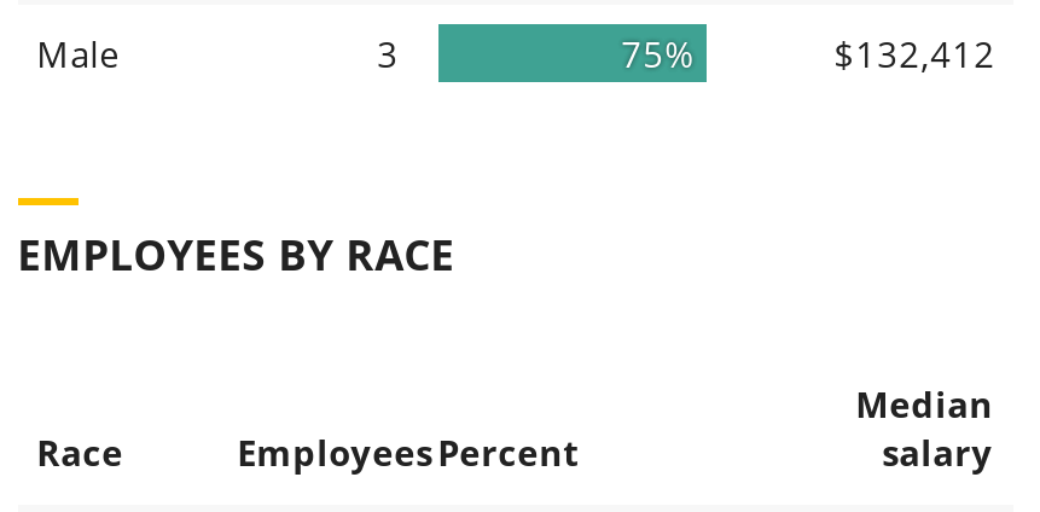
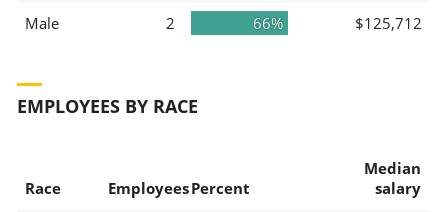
[377,28,399,77] 3 -> [166,13,175,33] 2
[621,28,694,77] 75% -> [253,13,283,33] 66%
[834,28,996,77] $132,412 -> [355,13,422,33] $125,712

